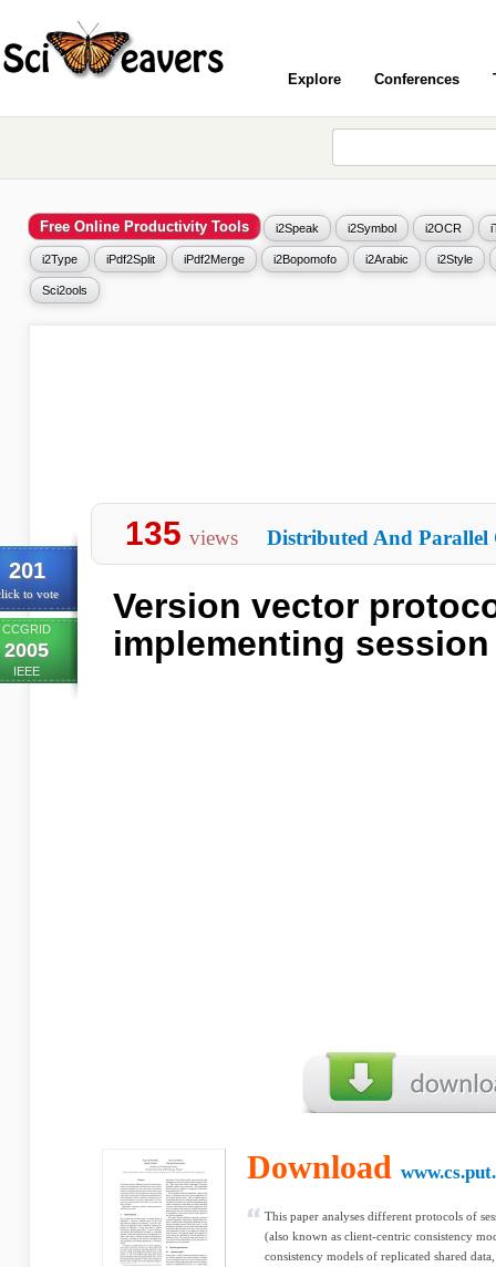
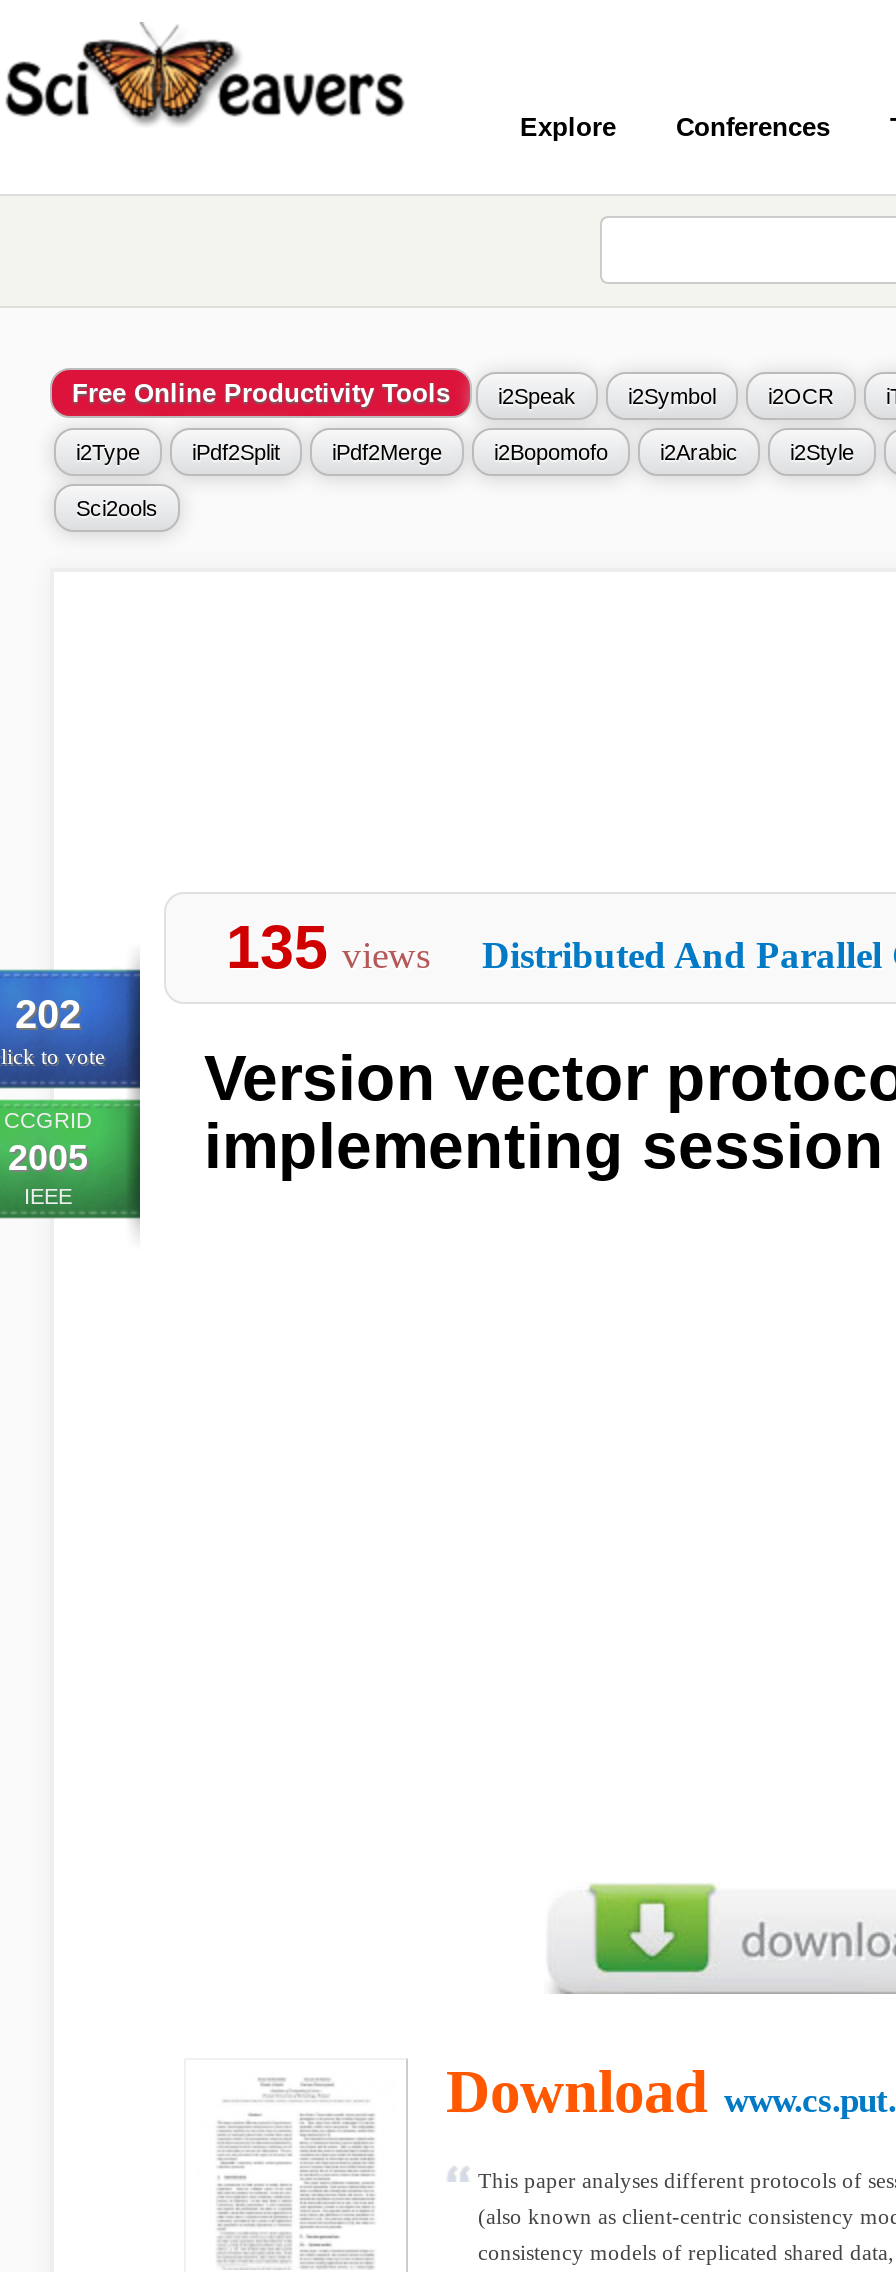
[8,558,45,583] 201 -> [15,992,81,1036] 202

